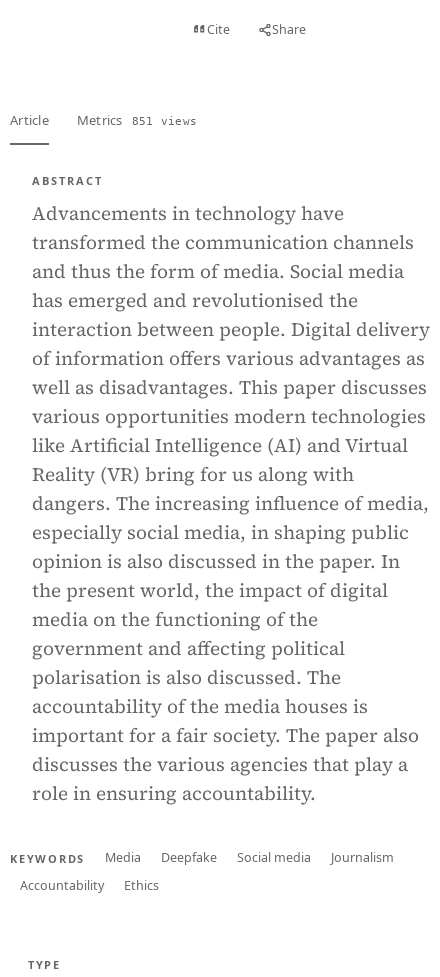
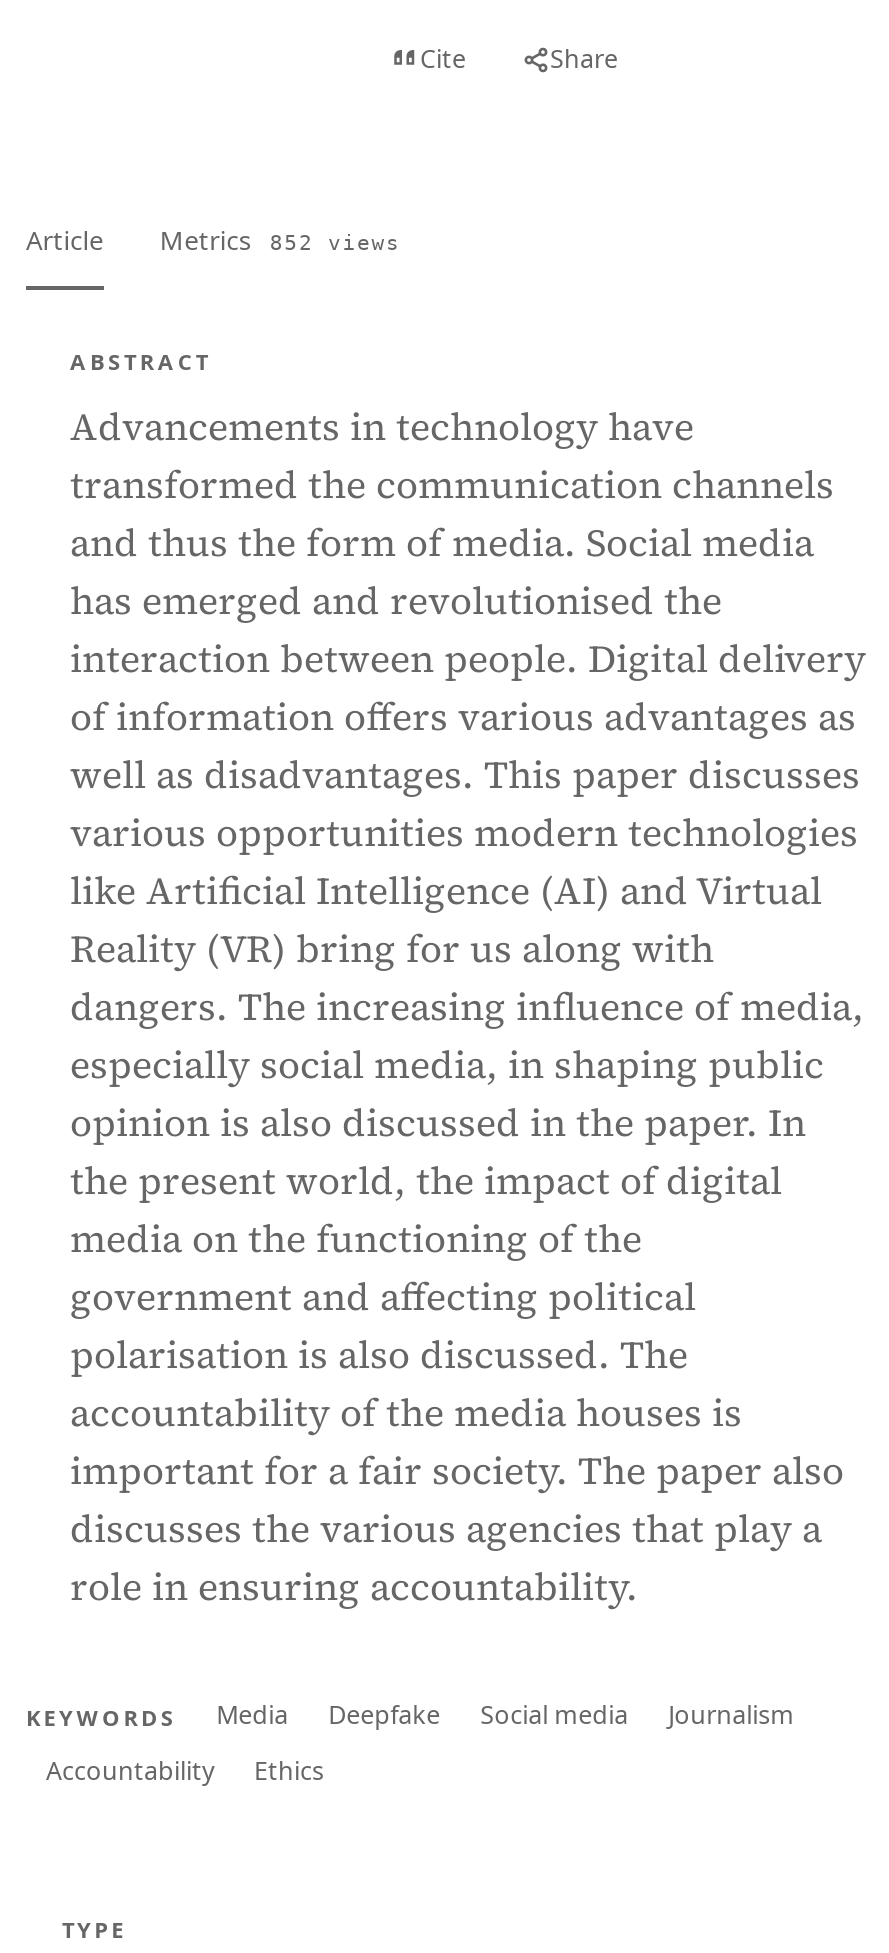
[77,111,197,129] Metrics 851 views -> [160,222,400,258] Metrics 852 views

